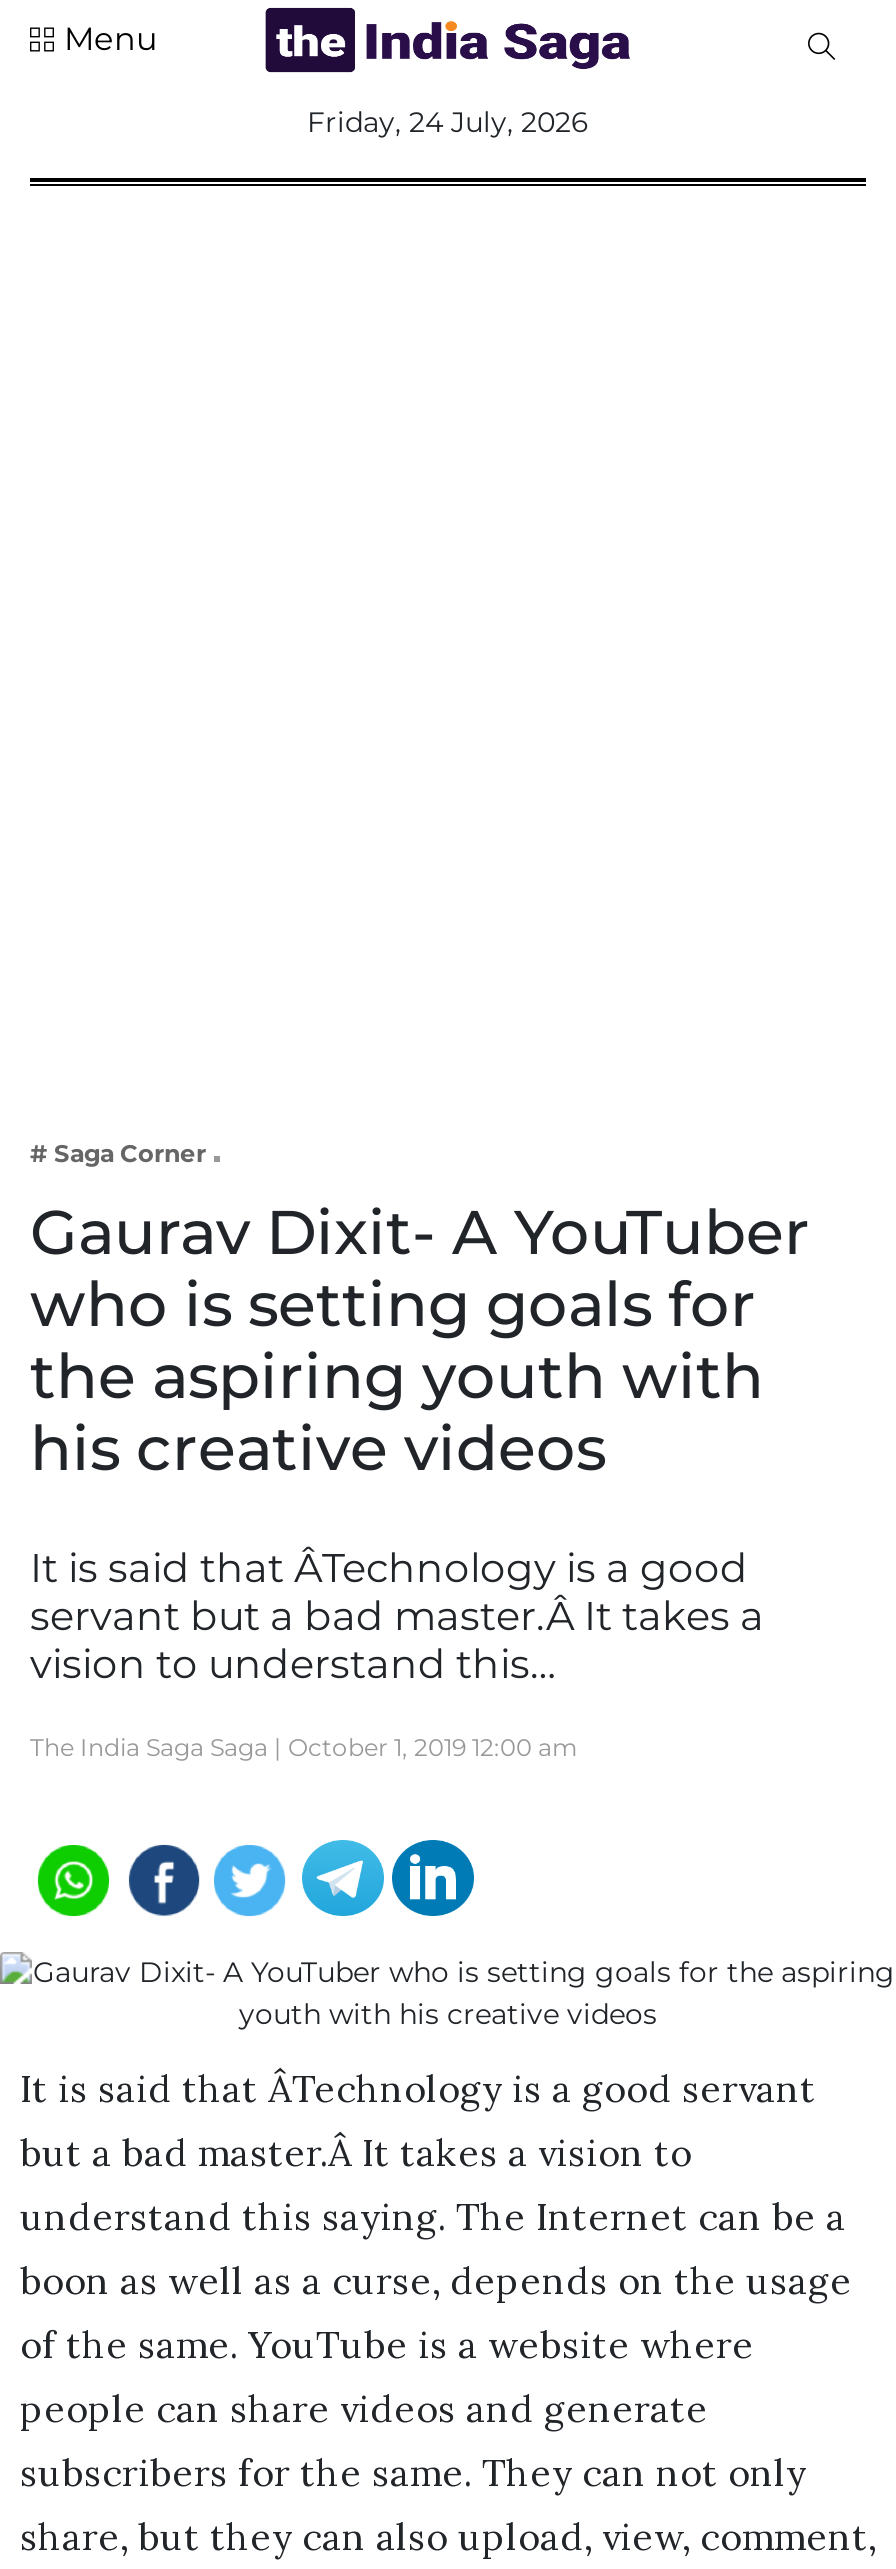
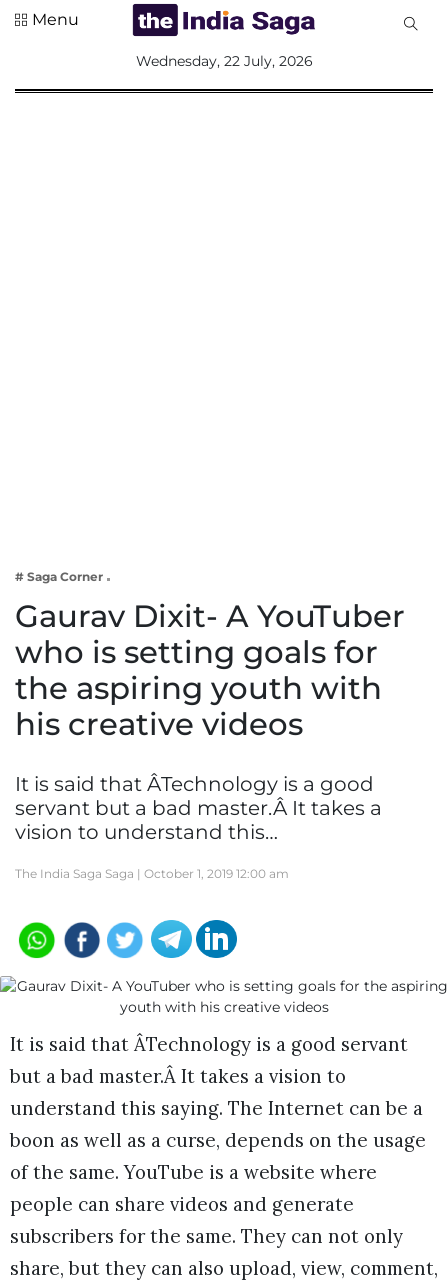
[307,104,589,140] Friday, 24 July, 2026 -> [135,52,312,70] Wednesday, 22 July, 2026

